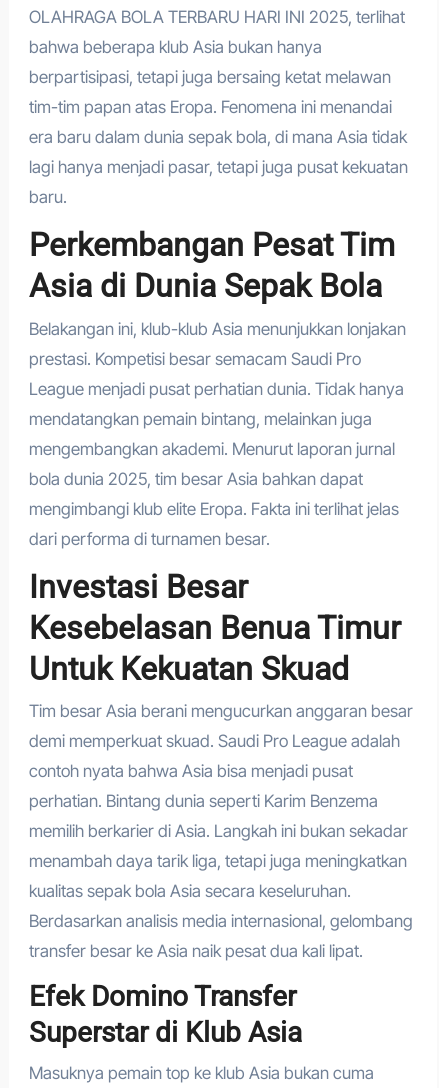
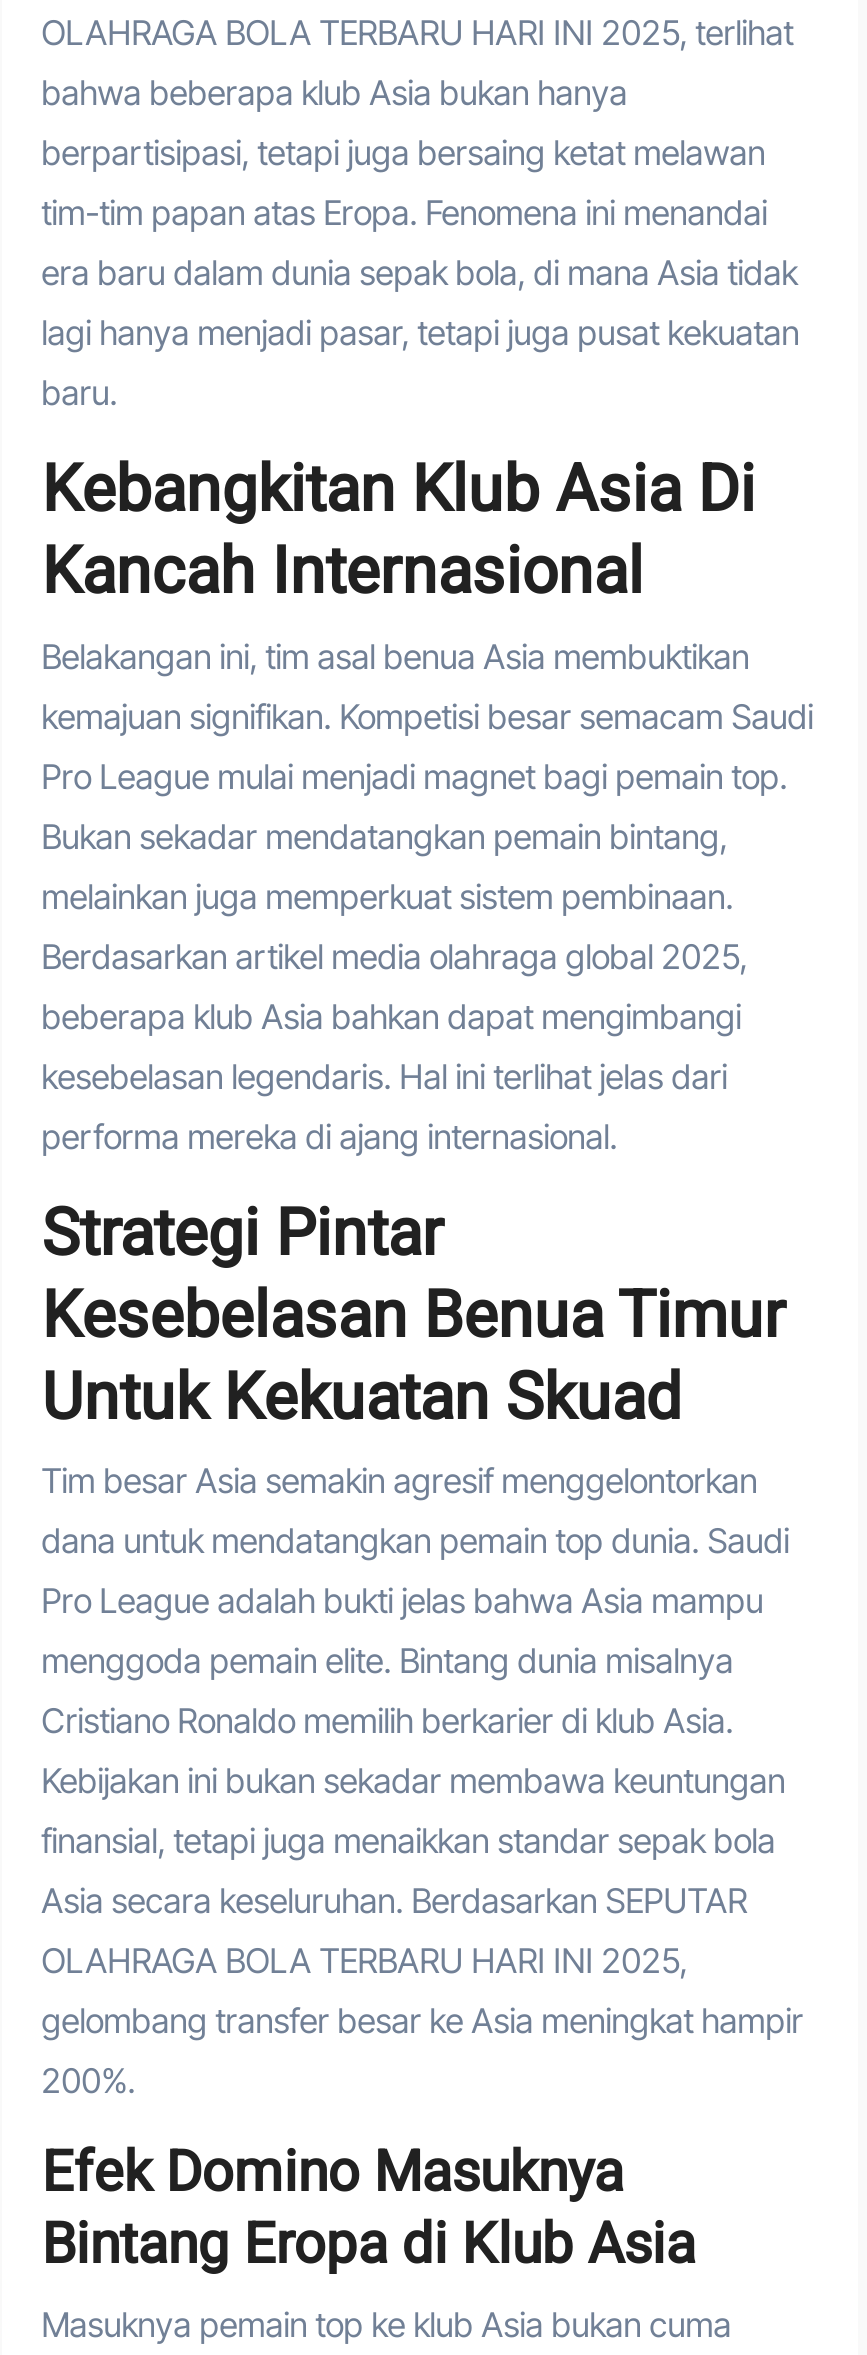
[29,226,406,605] Perkembangan Pesat Tim | Asia di Dunia Sepak Bola | Belakangan ini, klub-klub Asia menunjukkan lonjakan | prestasi. Kompetisi besar semacam Saudi Pro | League menjadi pusat perhatian dunia. Tidak hanya | mendatangkan pemain bintang, melainkan juga | mengembangkan akademi. Menurut laporan jurnal | bola dunia 2025, tim besar Asia bahkan dapat | mengimbangi klub elite Eropa. Fakta ini terlihat jelas | dari performa di turnamen besar. | Investasi Besar -> [42,451,814,1270] Kebangkitan Klub Asia Di | Kancah Internasional | Belakangan ini, tim asal benua Asia membuktikan | kemajuan signifikan. Kompetisi besar semacam Saudi | Pro League mulai menjadi magnet bagi pemain top. | Bukan sekadar mendatangkan pemain bintang, | melainkan juga memperkuat sistem pembinaan. | Berdasarkan artikel media olahraga global 2025, | beberapa klub Asia bahkan dapat mengimbangi | kesebelasan legendaris. Hal ini terlihat jelas dari | performa mereka di ajang internasional. | Strategi Pintar
[29,701,413,1049] Tim besar Asia berani mengucurkan anggaran besar | demi memperkuat skuad. Saudi Pro League adalah | contoh nyata bahwa Asia bisa menjadi pusat | perhatian. Bintang dunia seperti Karim Benzema | memilih berkarier di Asia. Langkah ini bukan sekadar | menambah daya tarik liga, tetapi juga meningkatkan | kualitas sepak bola Asia secara keseluruhan. | Berdasarkan analisis media internasional, gelombang | transfer besar ke Asia naik pesat dua kali lipat. | Efek Domino Transfer | Superstar di Klub Asia -> [42,1461,804,2277] Tim besar Asia semakin agresif menggelontorkan | dana untuk mendatangkan pemain top dunia. Saudi | Pro League adalah bukti jelas bahwa Asia mampu | menggoda pemain elite. Bintang dunia misalnya | Cristiano Ronaldo memilih berkarier di klub Asia. | Kebijakan ini bukan sekadar membawa keuntungan | finansial, tetapi juga menaikkan standar sepak bola | Asia secara keseluruhan. Berdasarkan SEPUTAR | OLAHRAGA BOLA TERBARU HARI INI 2025, | gelombang transfer besar ke Asia meningkat hampir | 200%. | Efek Domino Masuknya | Bintang Eropa di Klub Asia

